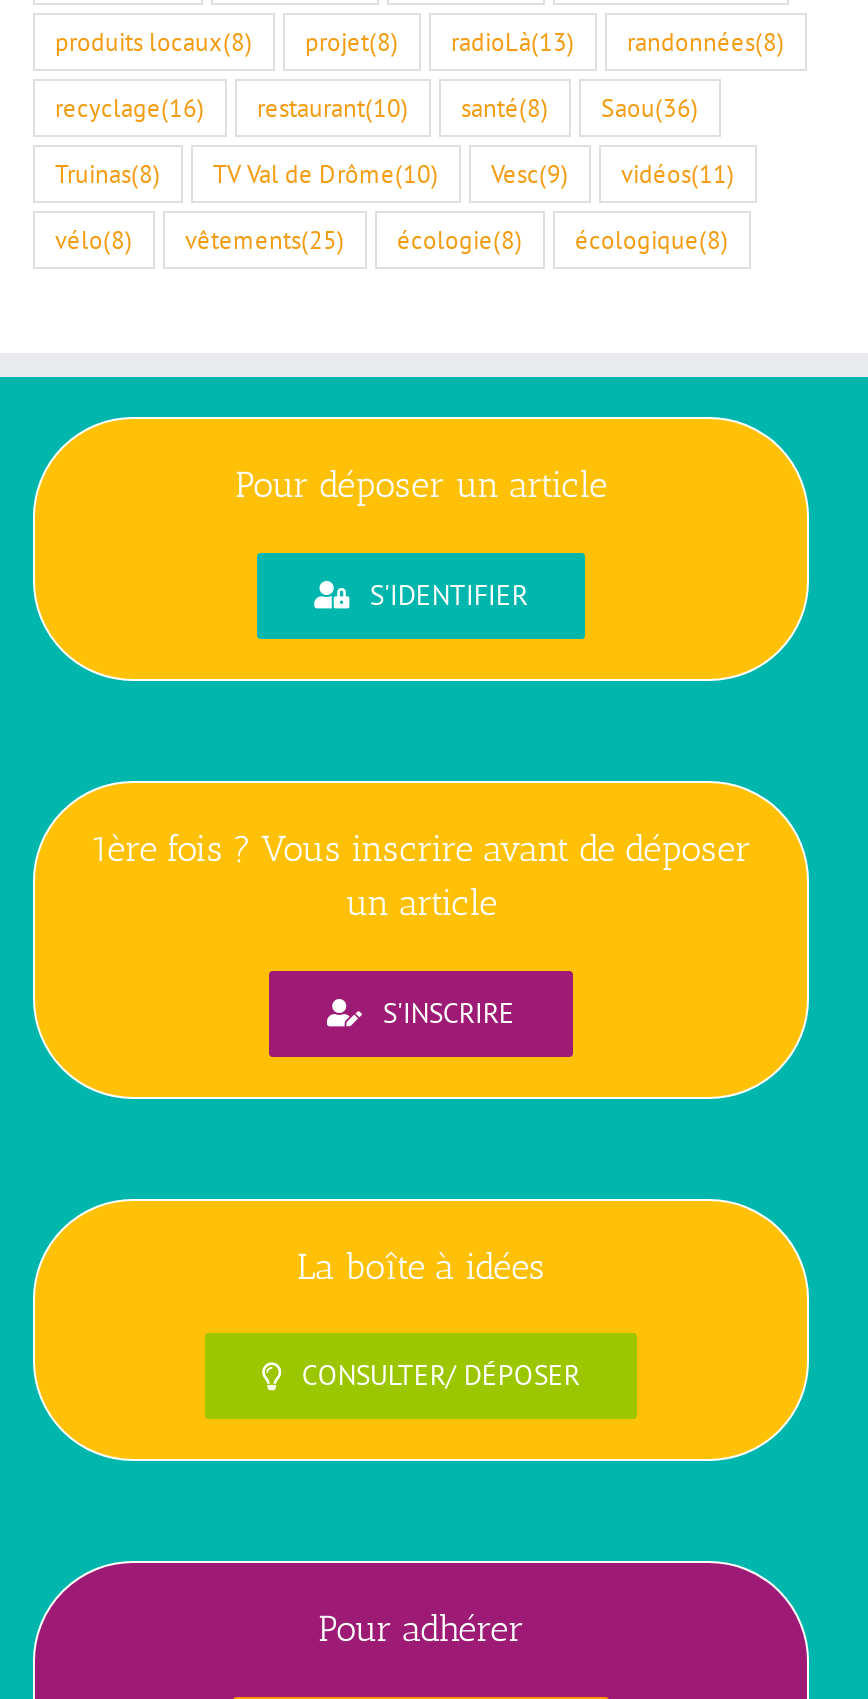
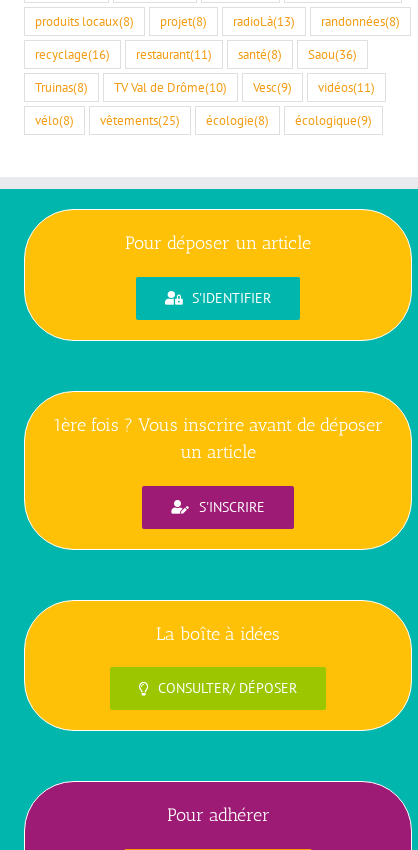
[55,91,699,123] recyclage(16) restaurant(10) santé(8) Saou(36) -> [35,46,357,62] recyclage(16) restaurant(11) santé(8) Saou(36)
[55,223,729,255] vélo(8) vêtements(25) écologie(8) écologique(8) -> [35,112,372,128] vélo(8) vêtements(25) écologie(8) écologique(9)

